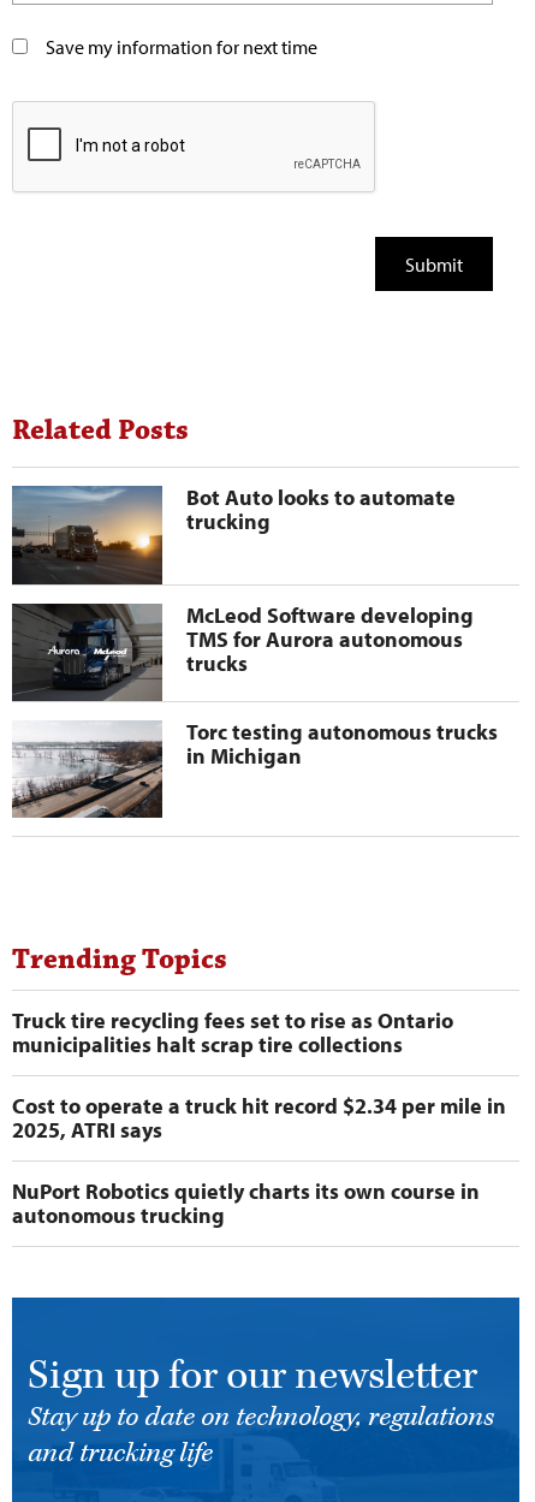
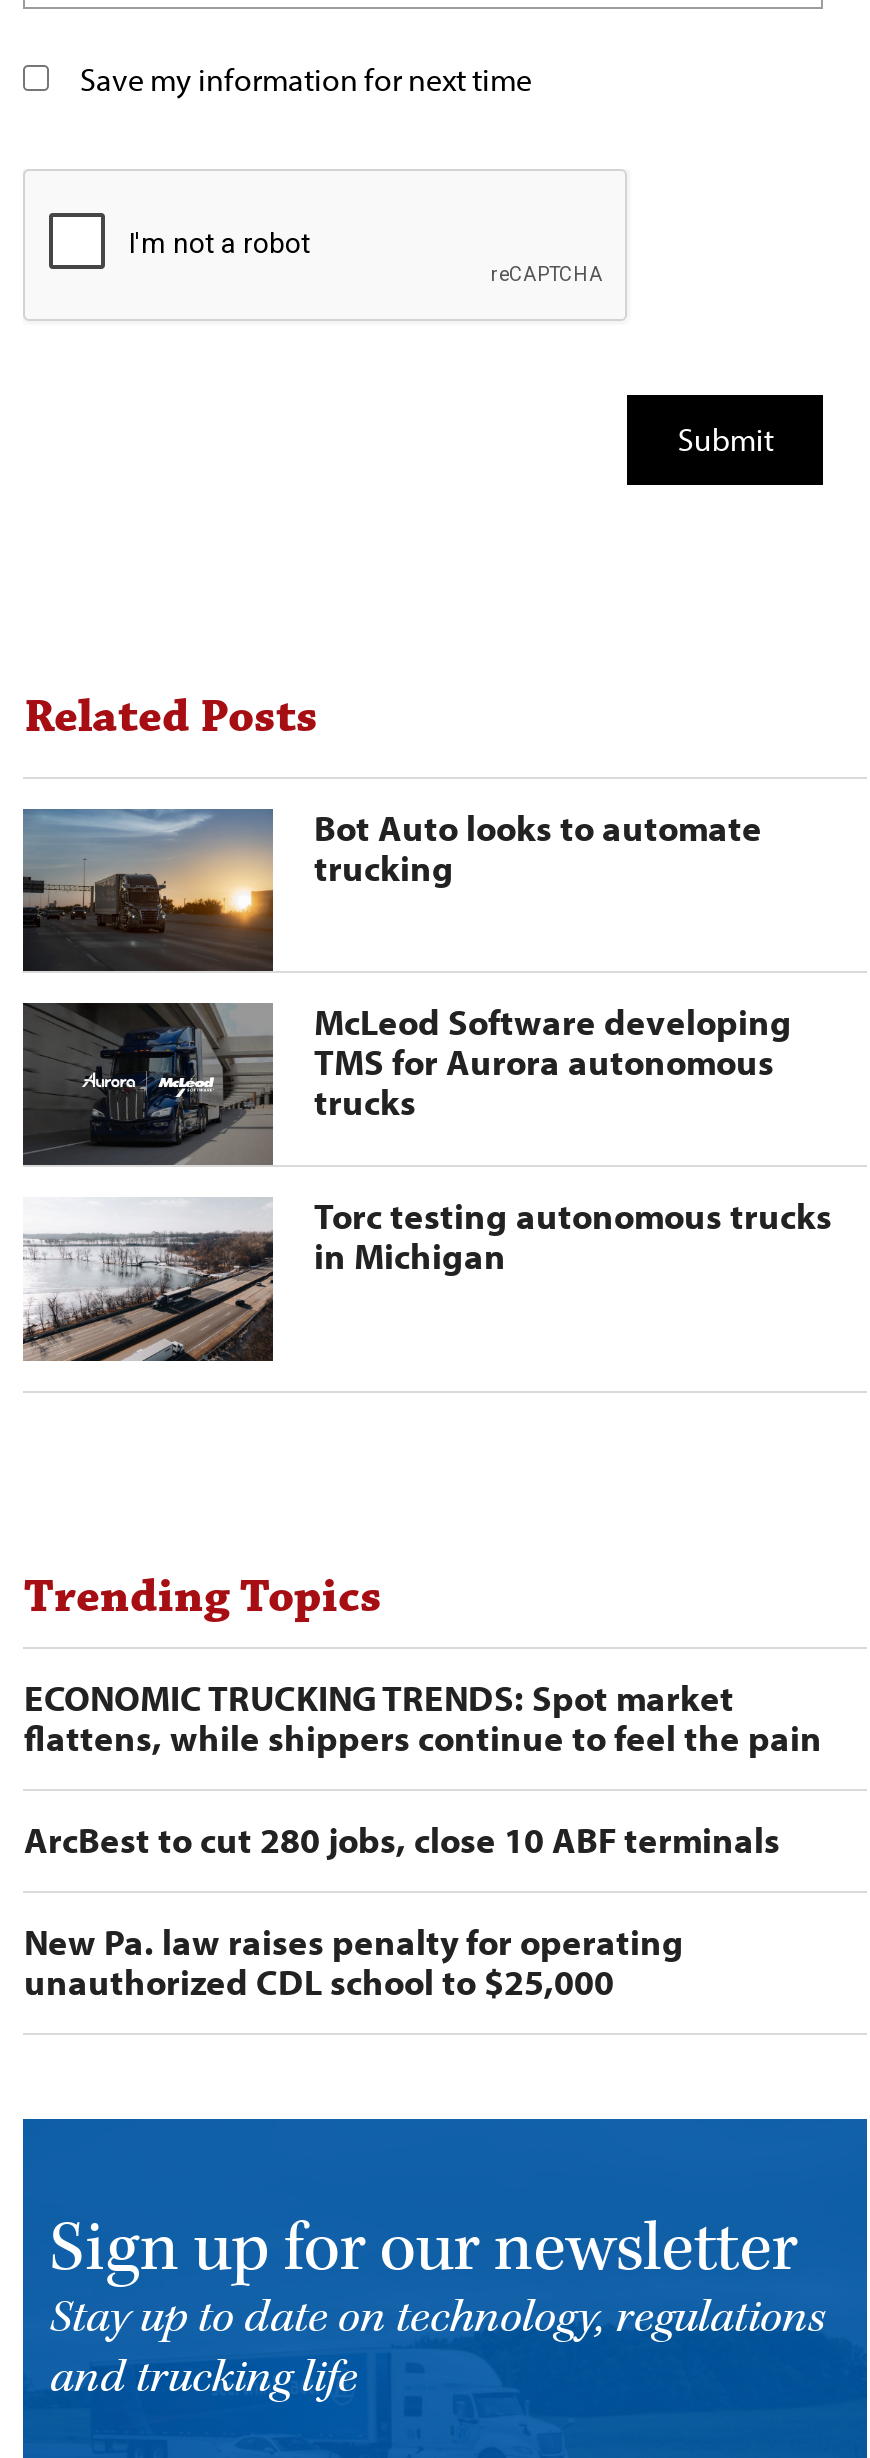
[13,1007,454,1059] Truck tire recycling fees set to rise as Ontario | municipalities halt scrap tire collections -> [24,1675,822,1761] ECONOMIC TRUCKING TRENDS: Spot market | flattens, while shippers continue to feel the pain
[13,1092,507,1144] Cost to operate a truck hit record $2.34 per mile in | 2025, ATRI says -> [24,1817,780,1863] ArcBest to cut 280 jobs, close 10 ABF terminals
[13,1178,480,1229] NuPort Robotics quietly charts its own course in | autonomous trucking -> [24,1919,684,2005] New Pa. law raises penalty for operating | unauthorized CDL school to $25,000

